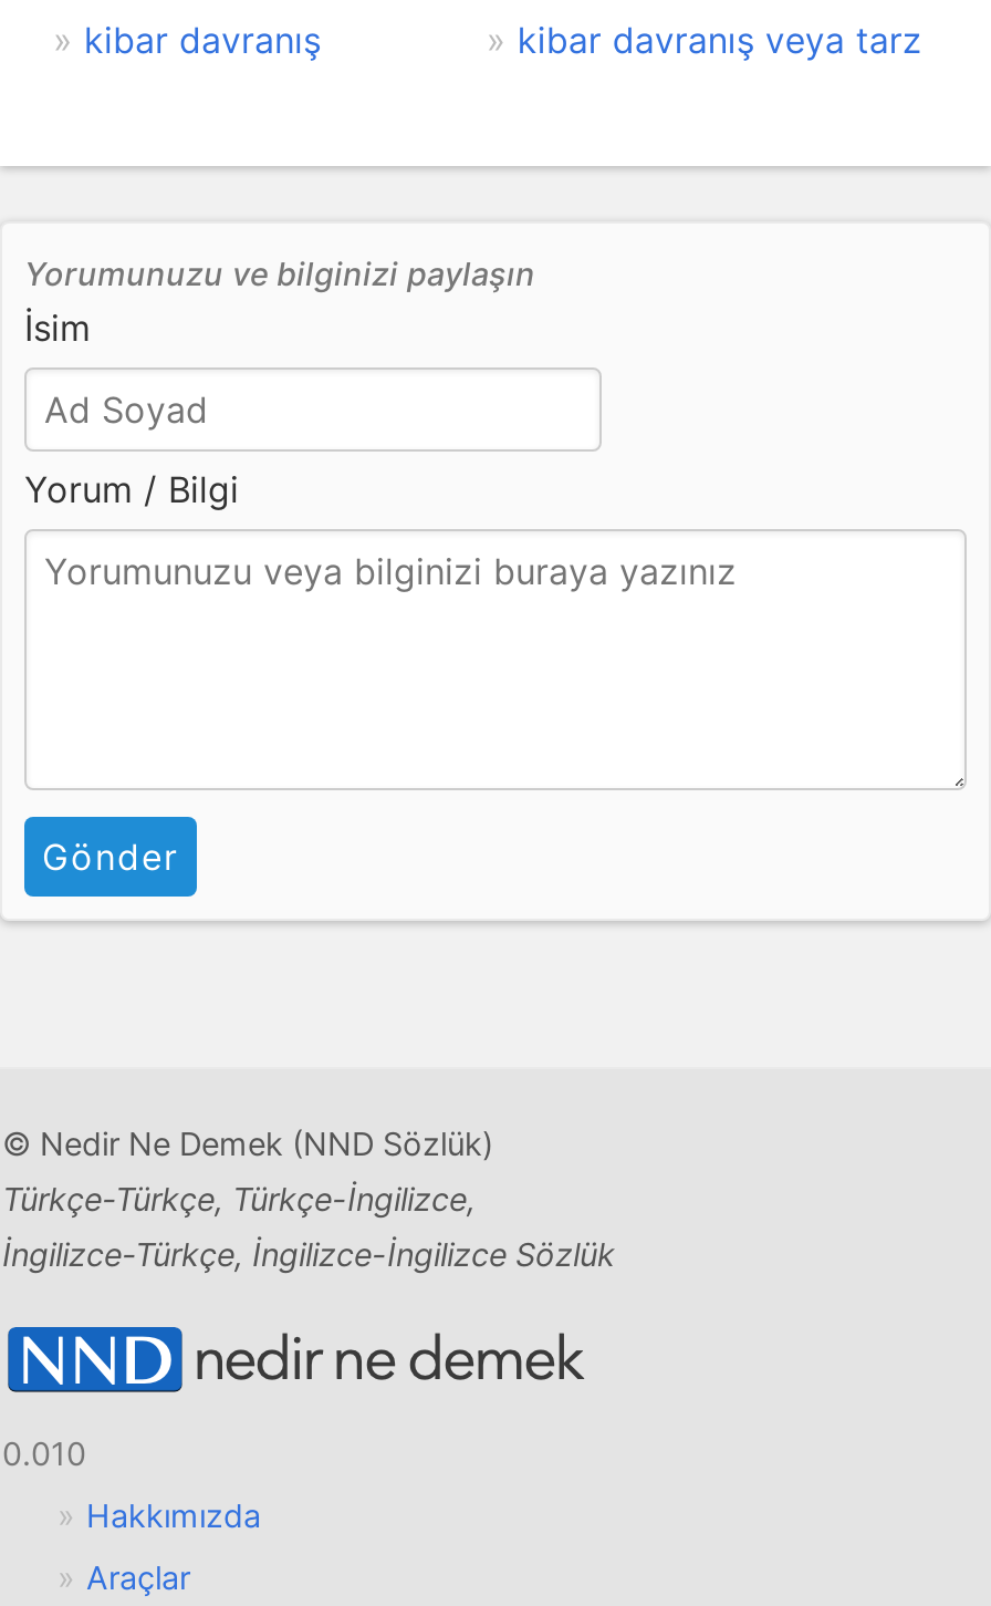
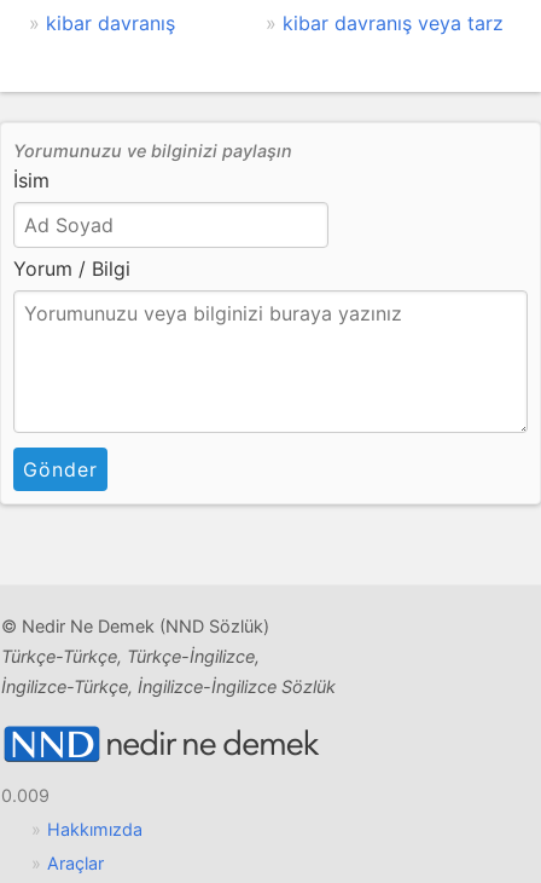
[2,1434,86,1472] 0.010 -> [1,785,50,805] 0.009

